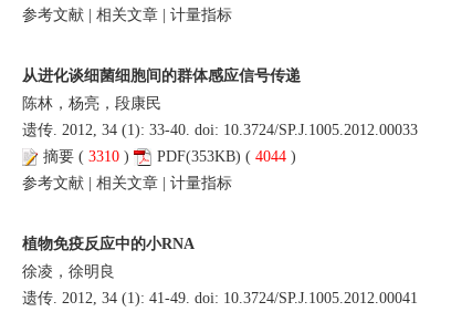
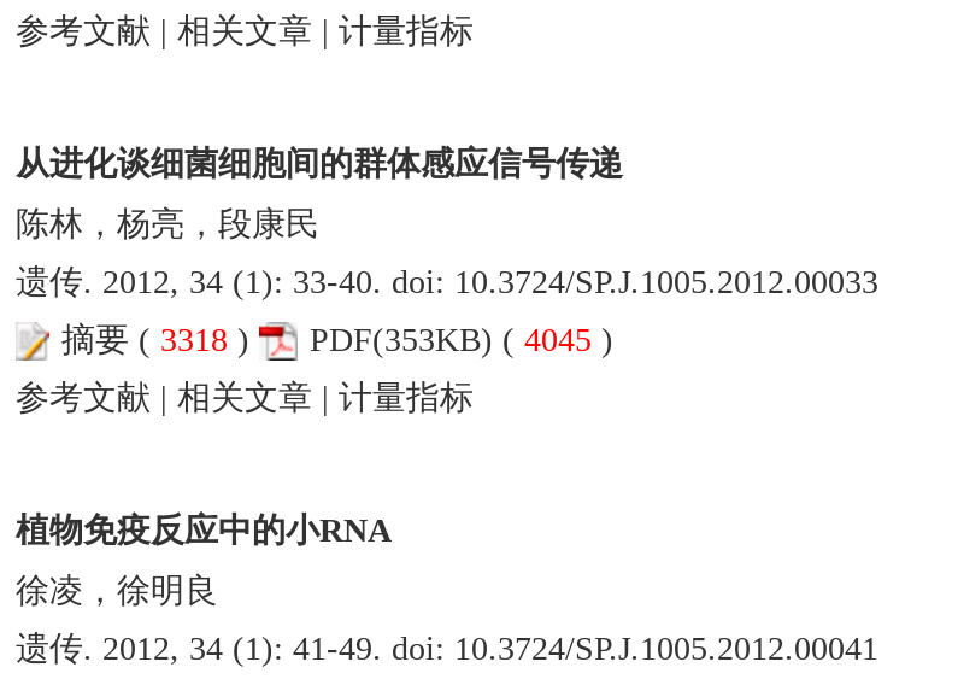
[43,148,134,165] 摘要(3310) -> [61,321,259,357] 摘要(3318)
[157,148,296,165] PDF(353KB) (4044) -> [310,321,613,357] PDF(353KB) (4045)

